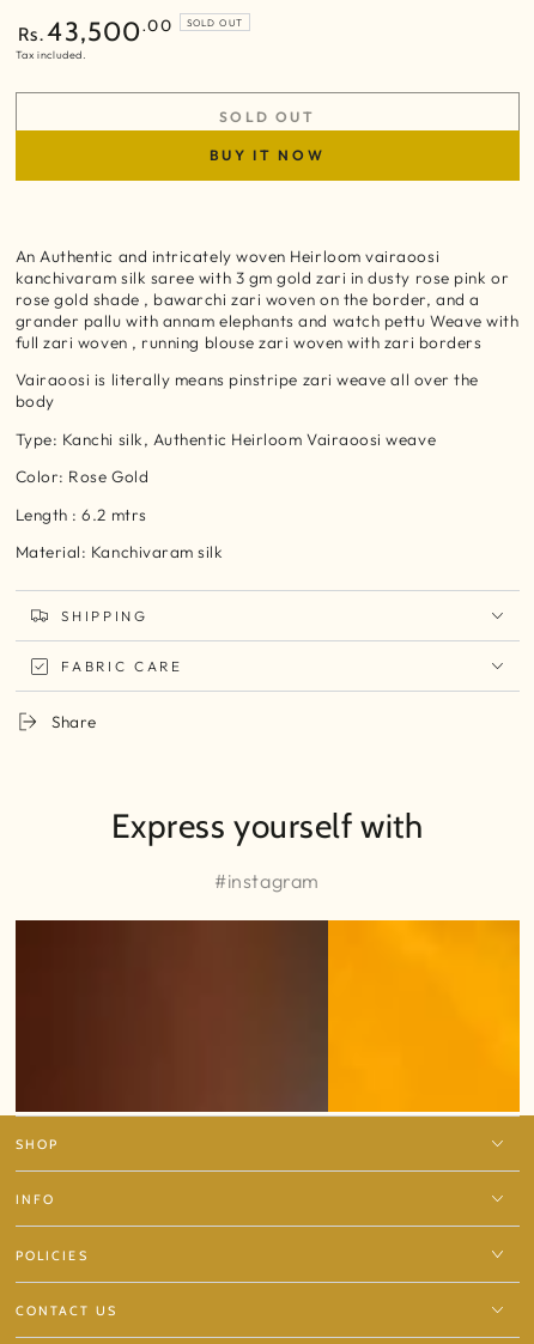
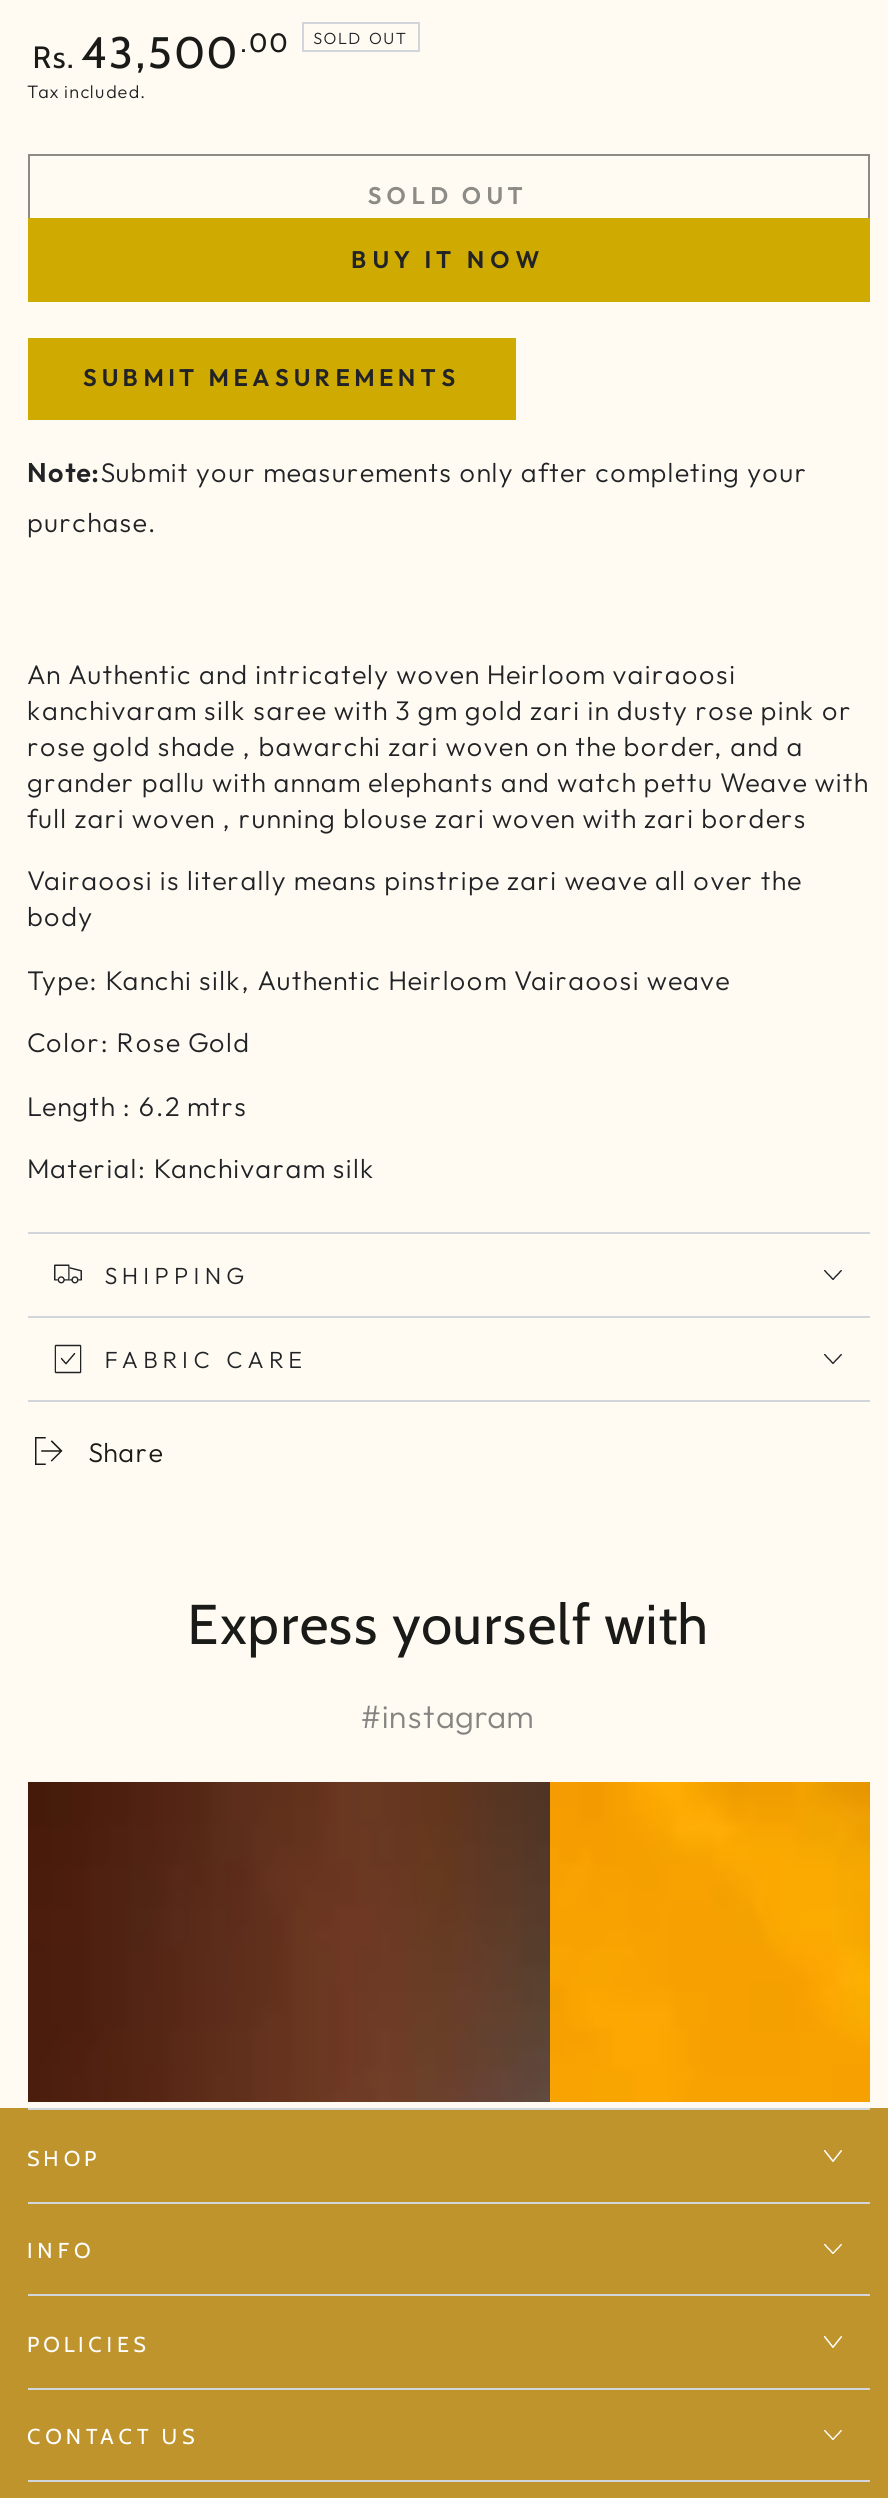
none -> [27,363,808,539] SUBMIT MEASUREMENTS | Note:Submit your measurements only after completing your | purchase.

